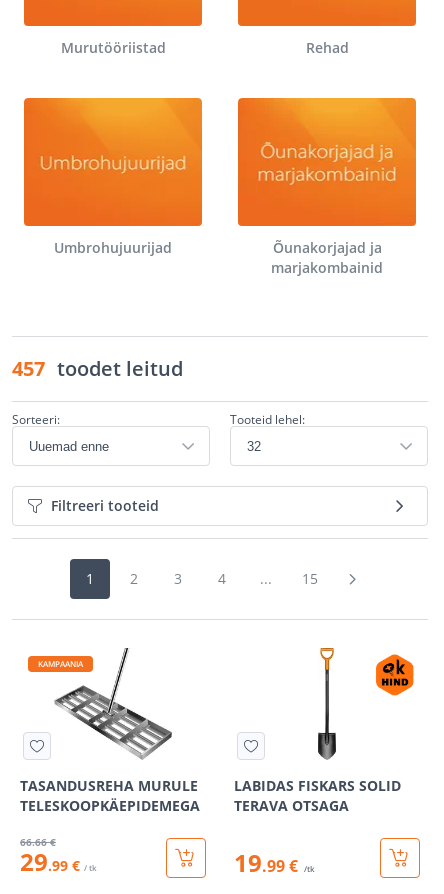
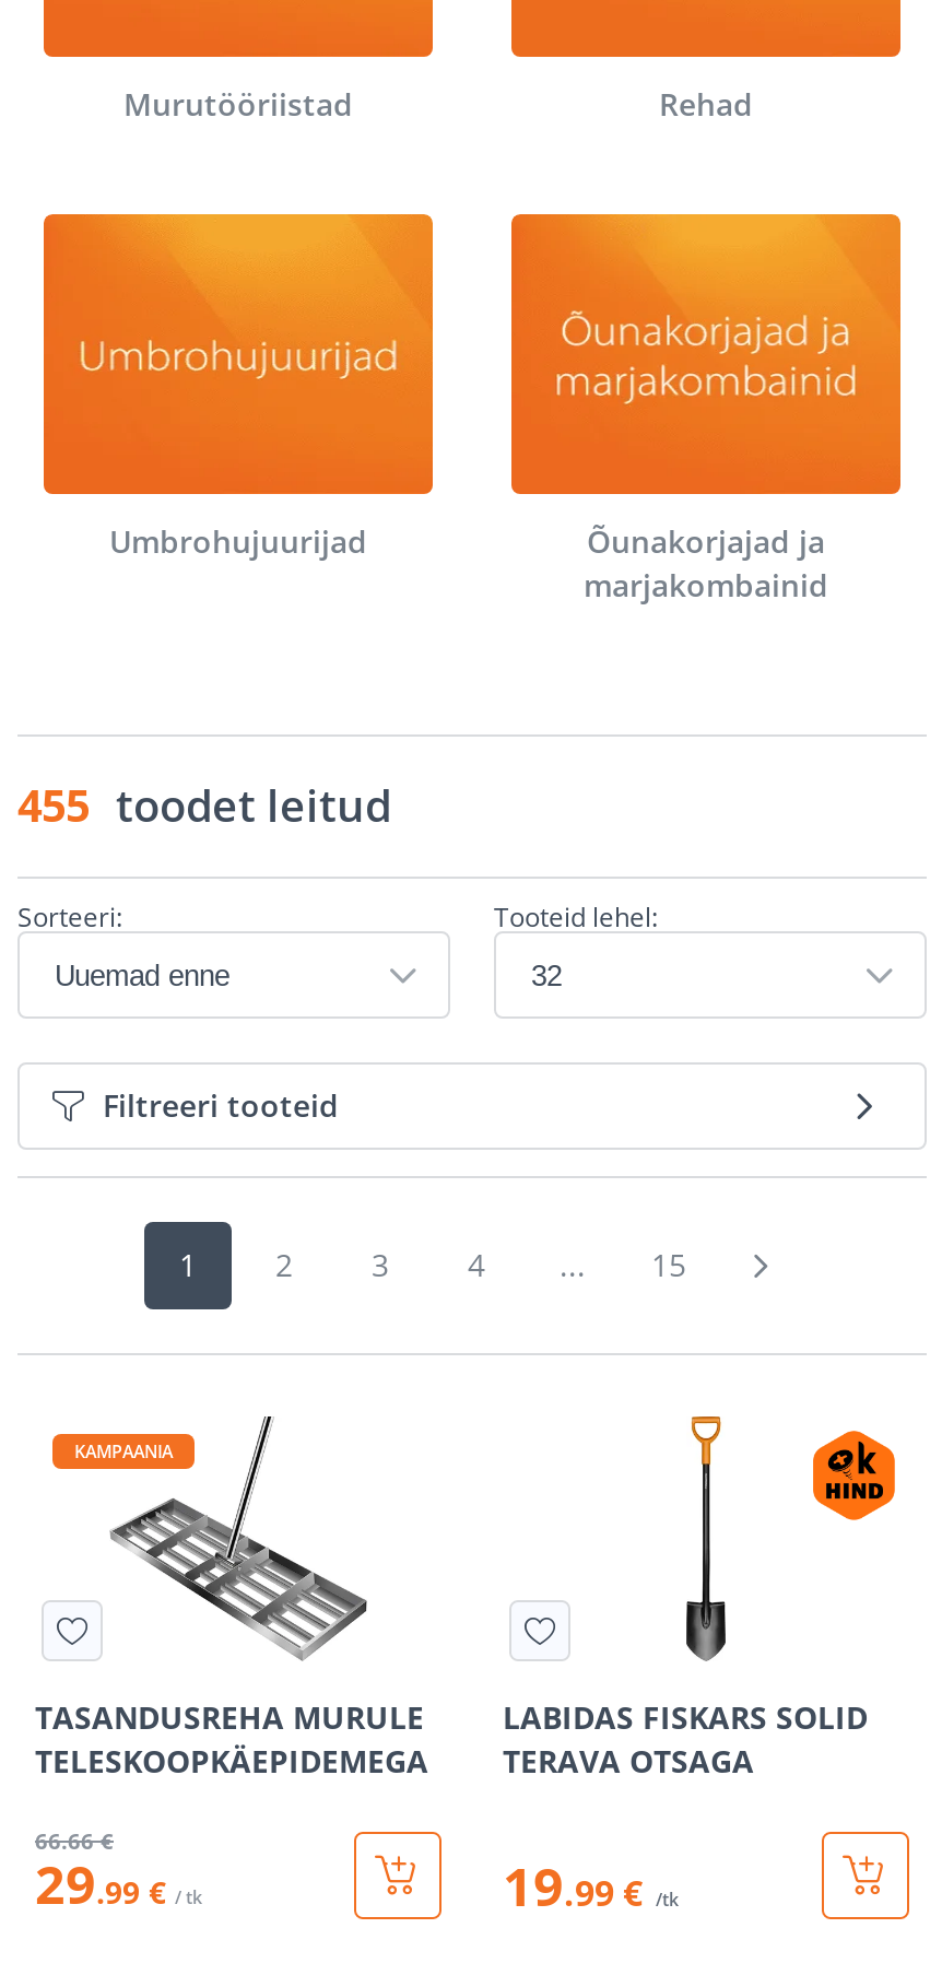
[12,355,183,382] 457 toodet leitud -> [17,776,391,835] 455 toodet leitud

